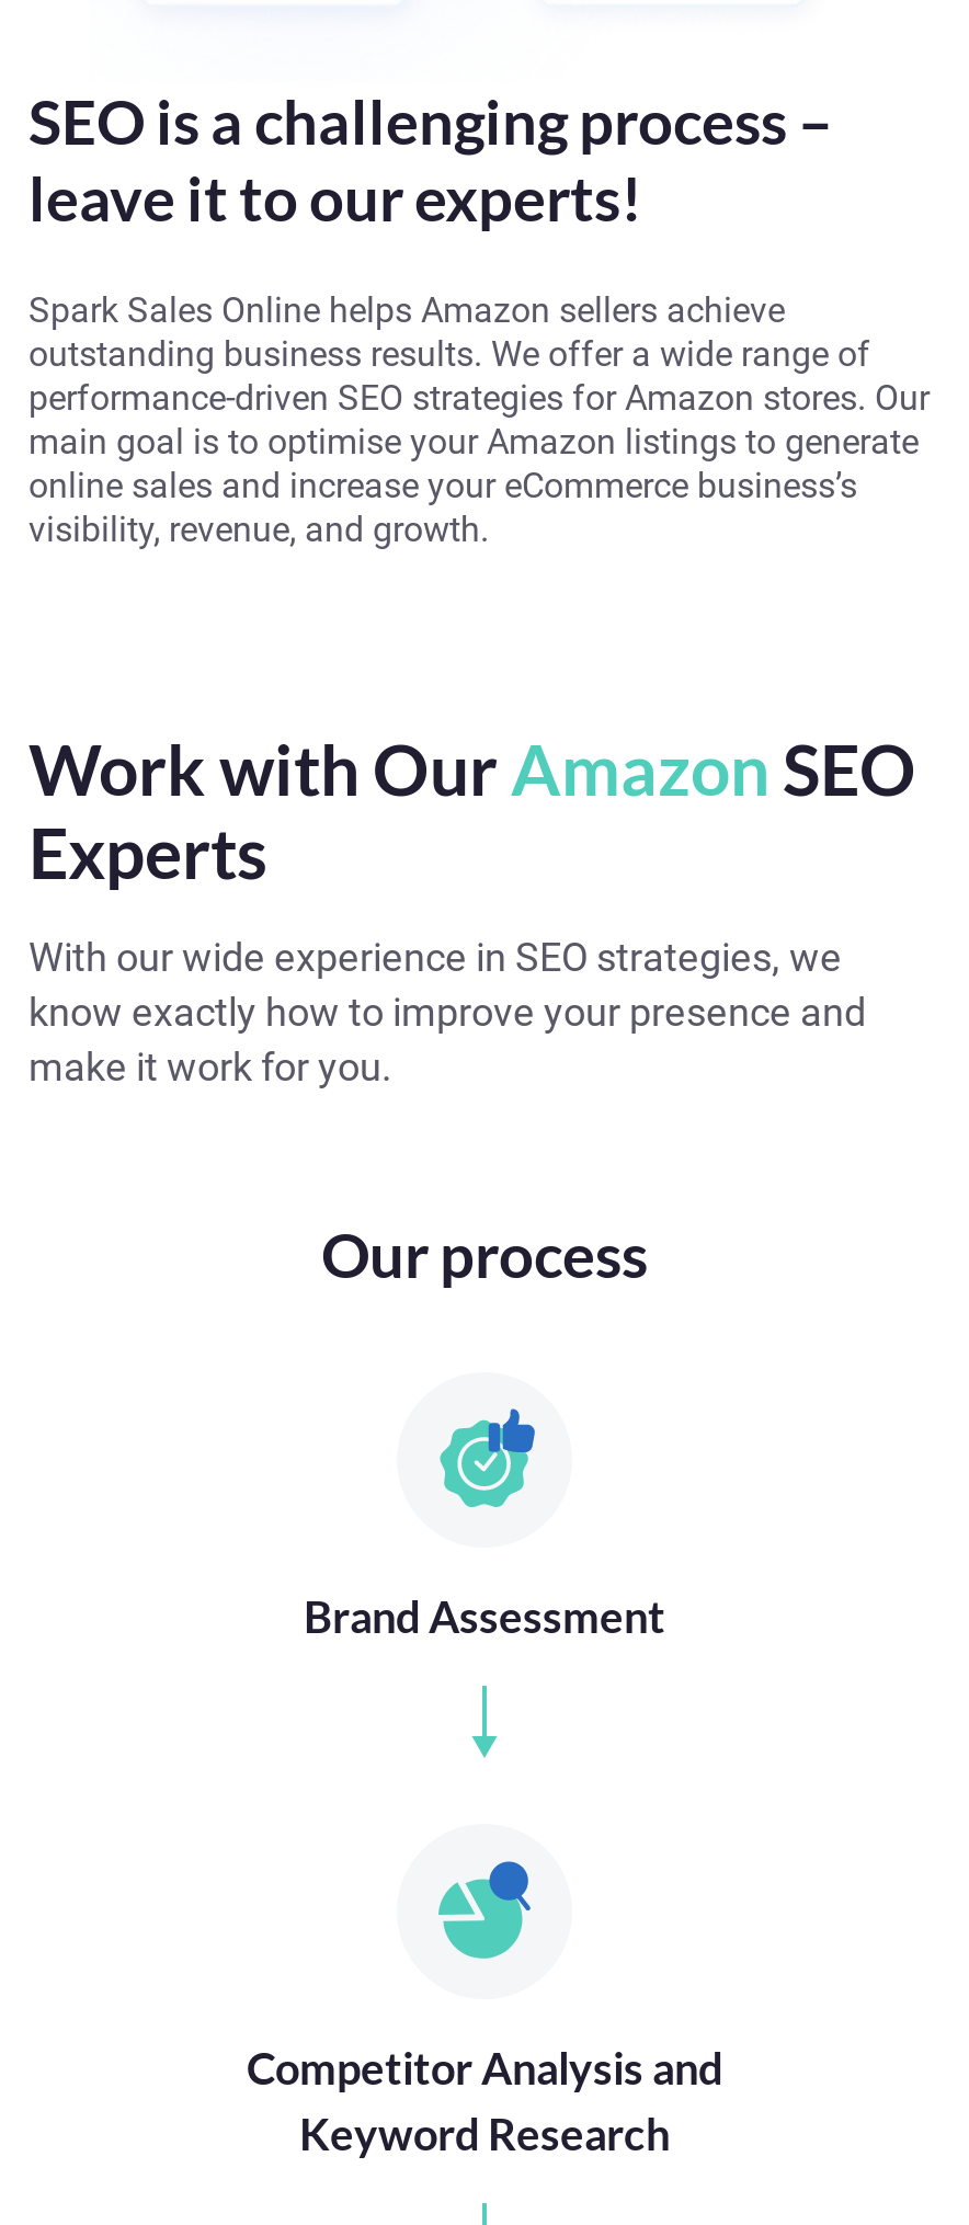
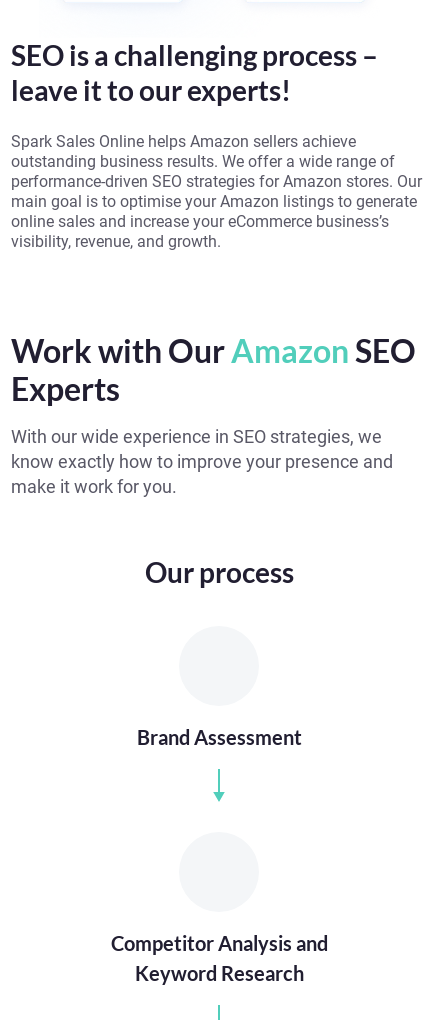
[438,1407,537,1510] [image] -> none
[436,1859,533,1962] [image] -> none

